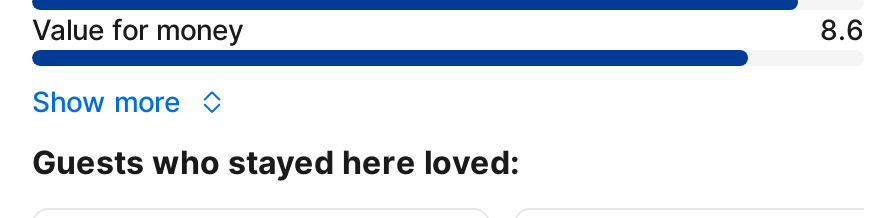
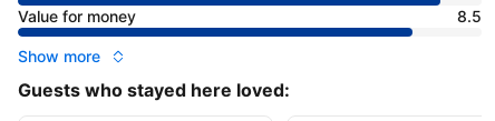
[820,13,864,47] 8.6 -> [457,7,482,26] 8.5

